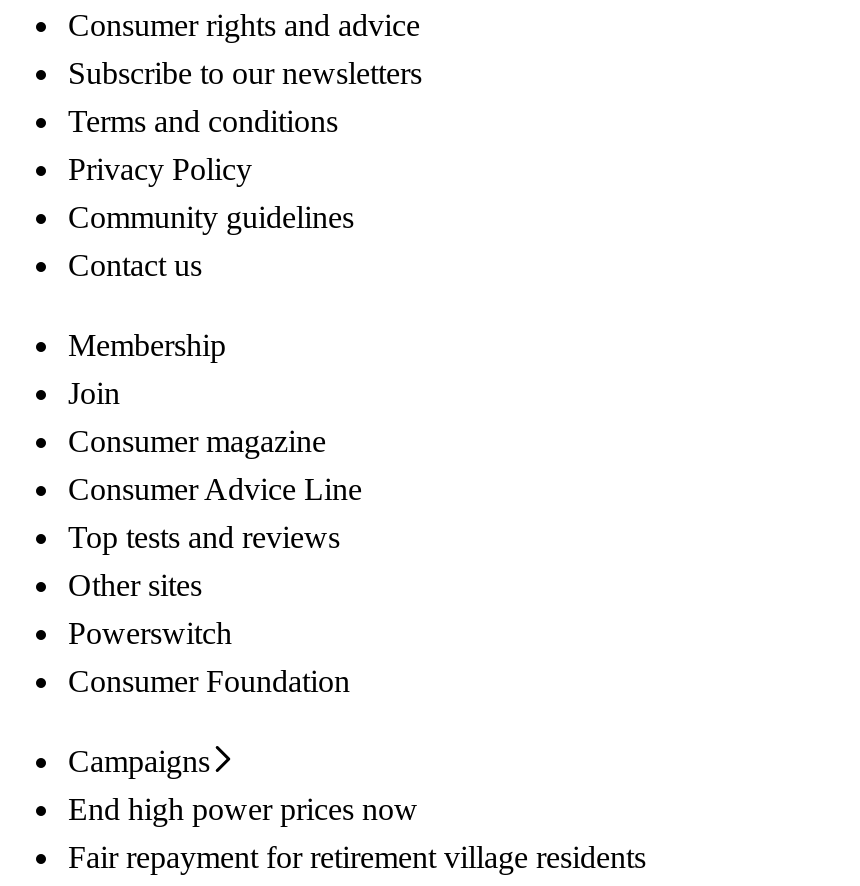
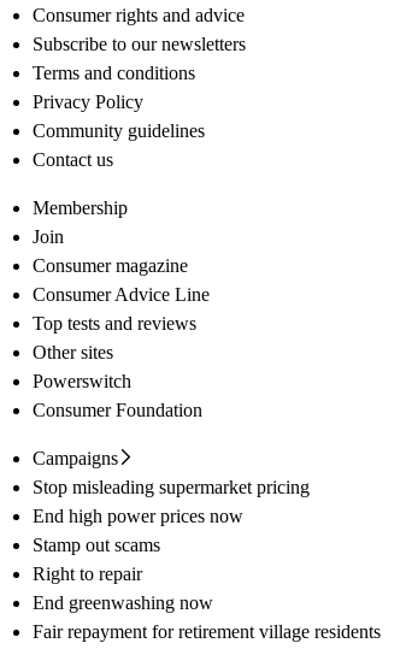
none -> [33,477,310,498] Stop misleading supermarket pricing
none -> [33,535,213,613] Stamp out scams | Right to repair | End greenwashing now

